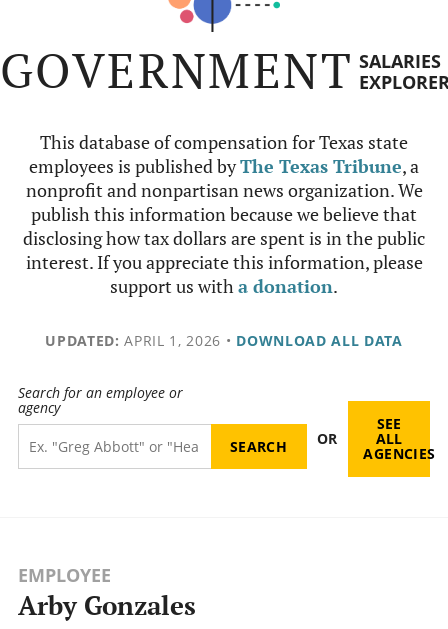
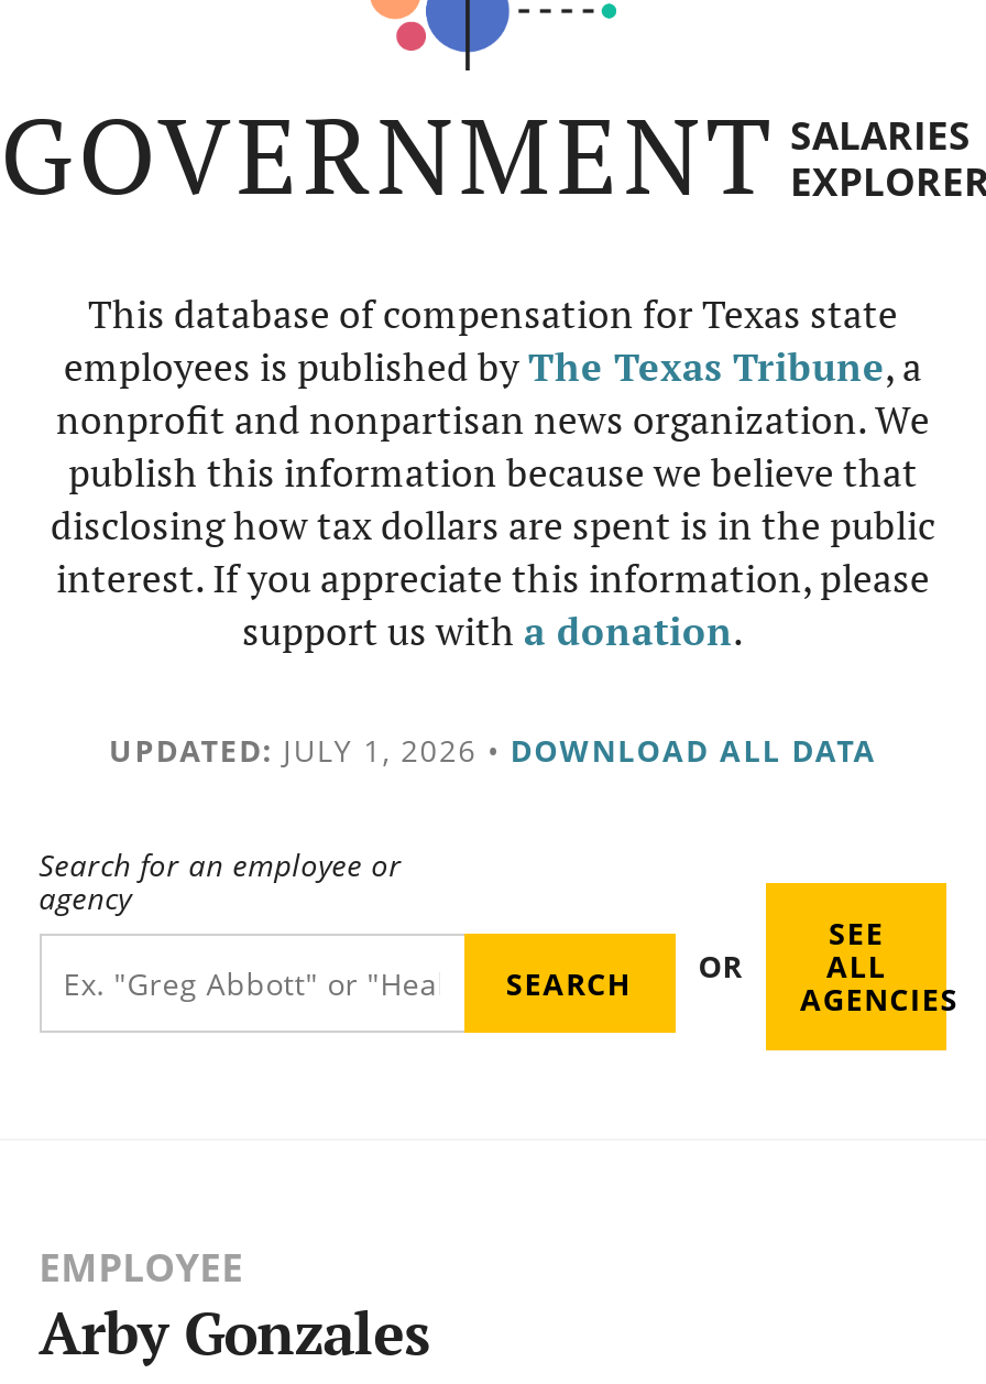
[45,331,403,350] UPDATED: APRIL 1, 2026 • DOWNLOAD ALL DATA -> [109,729,877,771] UPDATED: JULY 1, 2026 • DOWNLOAD ALL DATA

